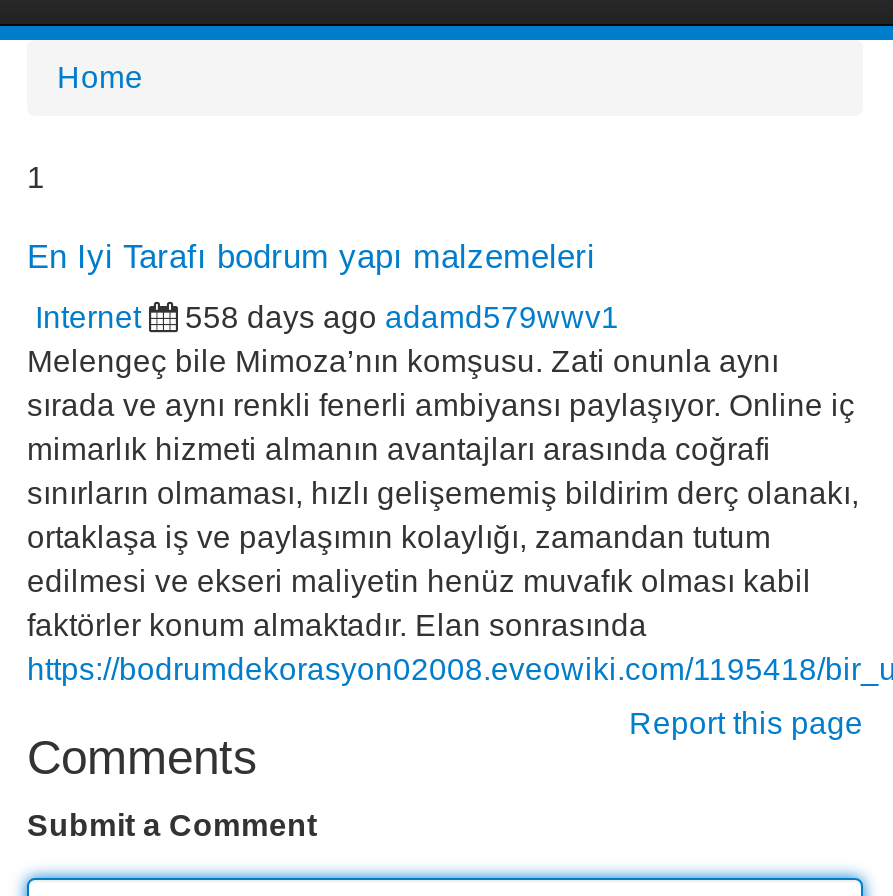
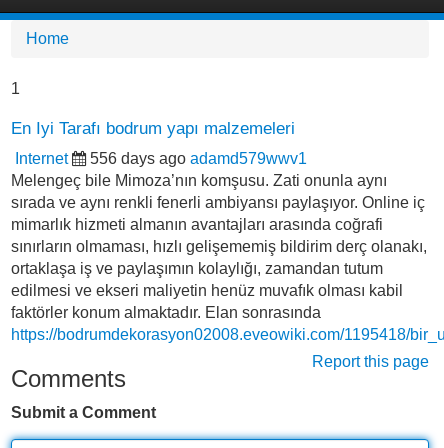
[185,300,619,334] 558 days ago adamd579wwv1 -> [90,150,307,167] 556 days ago adamd579wwv1

